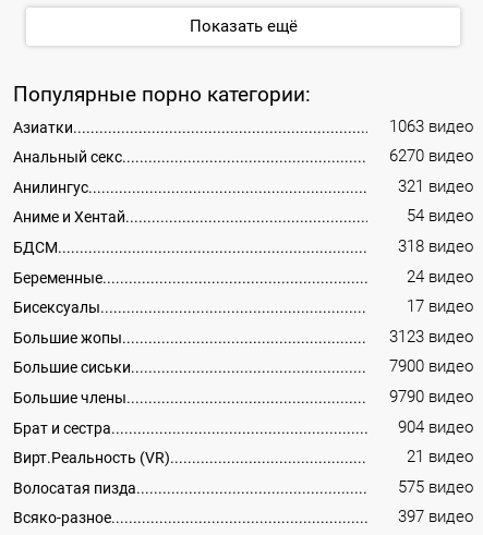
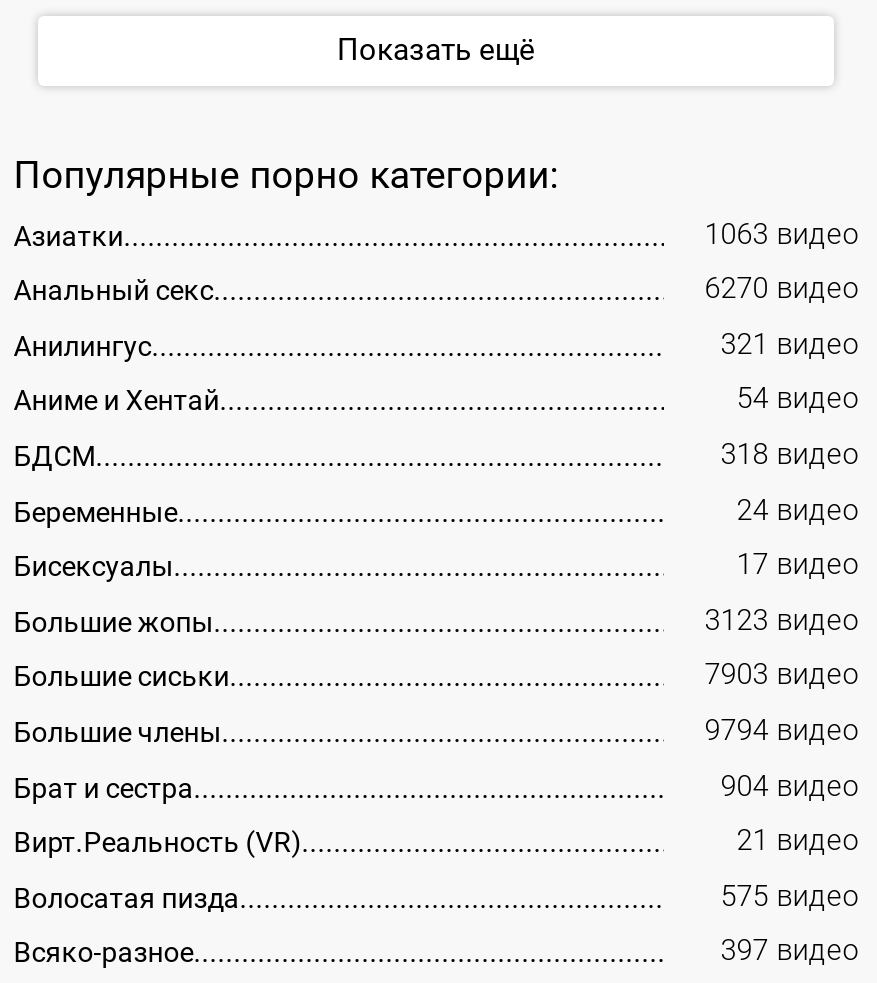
[390,358,474,376] 7900 видео -> [705,659,859,693] 7903 видео
[390,388,474,406] 9790 видео -> [705,714,859,748] 9794 видео

